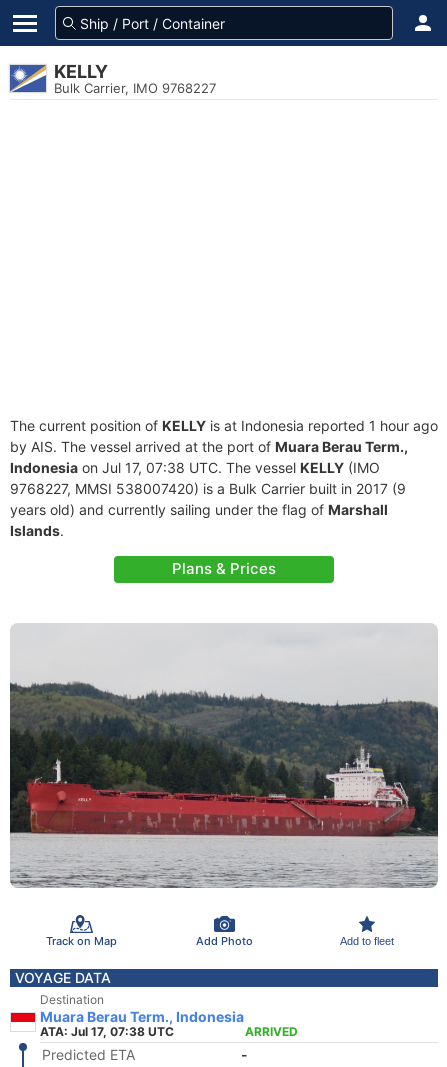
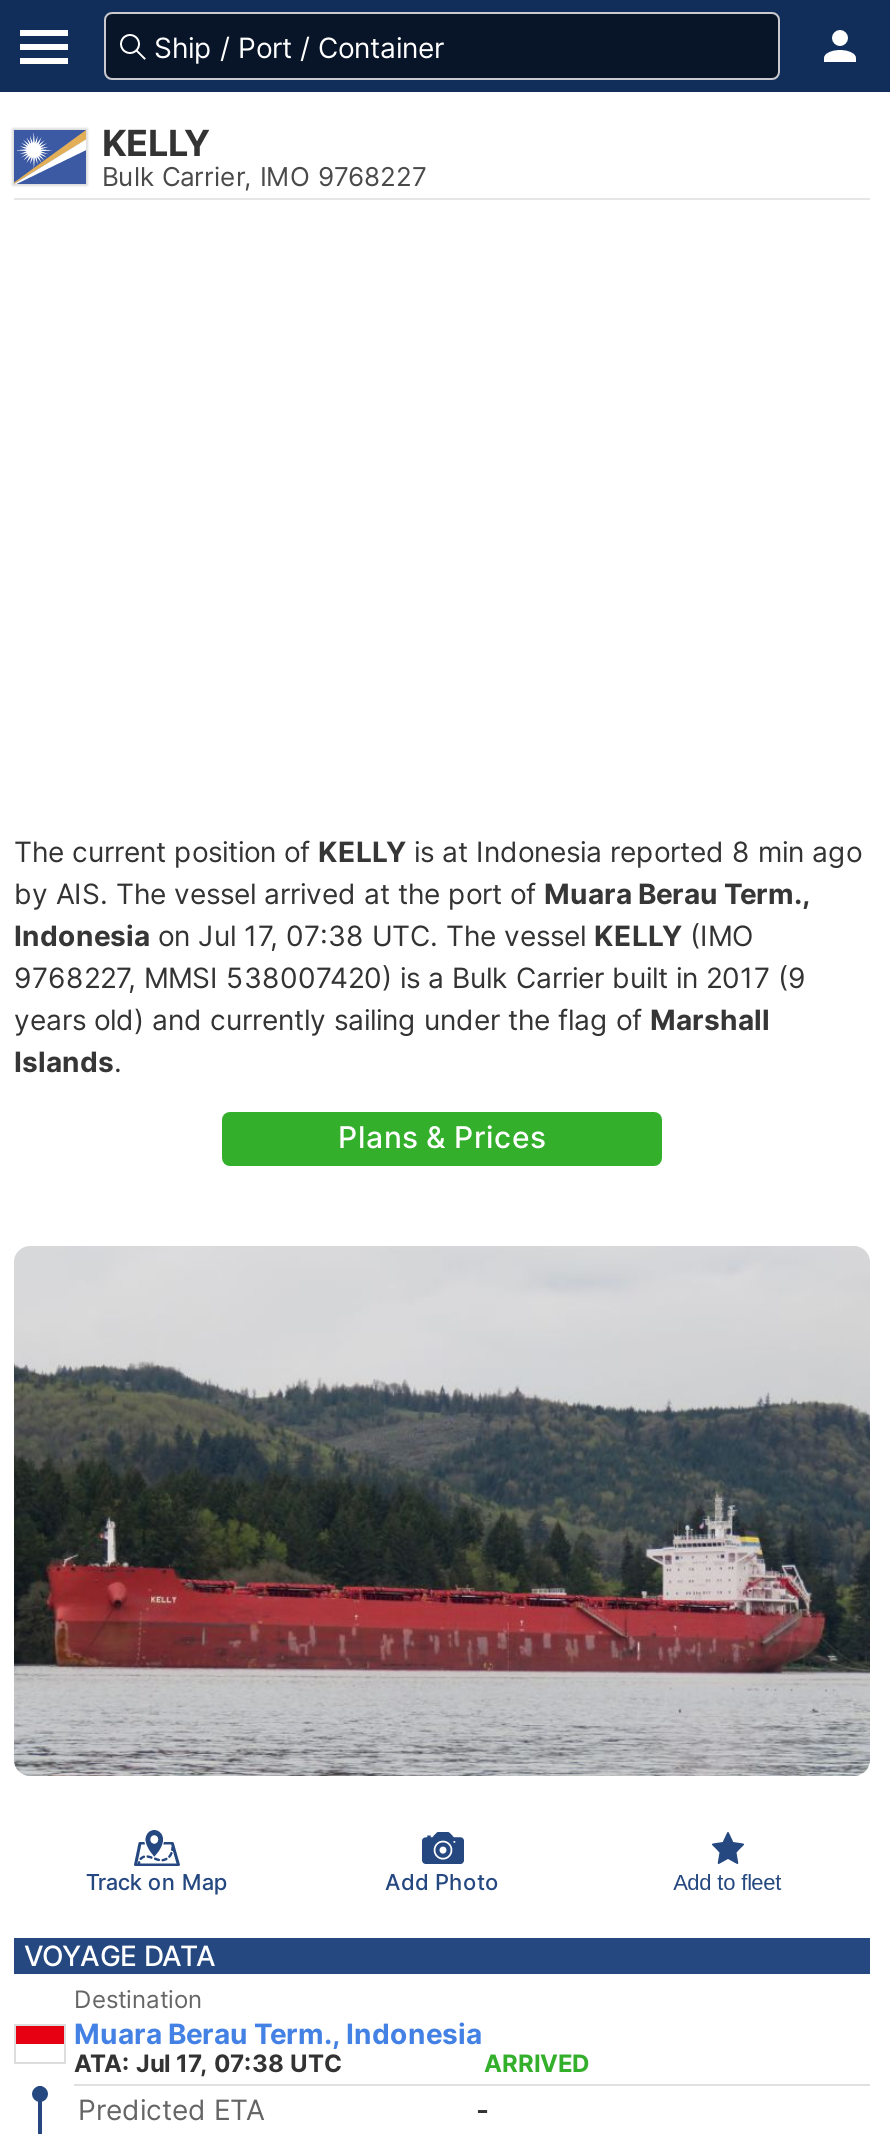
[10,417,438,434] The current position of KELLY is at Indonesia reported 1 hour ago -> [14,834,862,868] The current position of KELLY is at Indonesia reported 8 min ago

